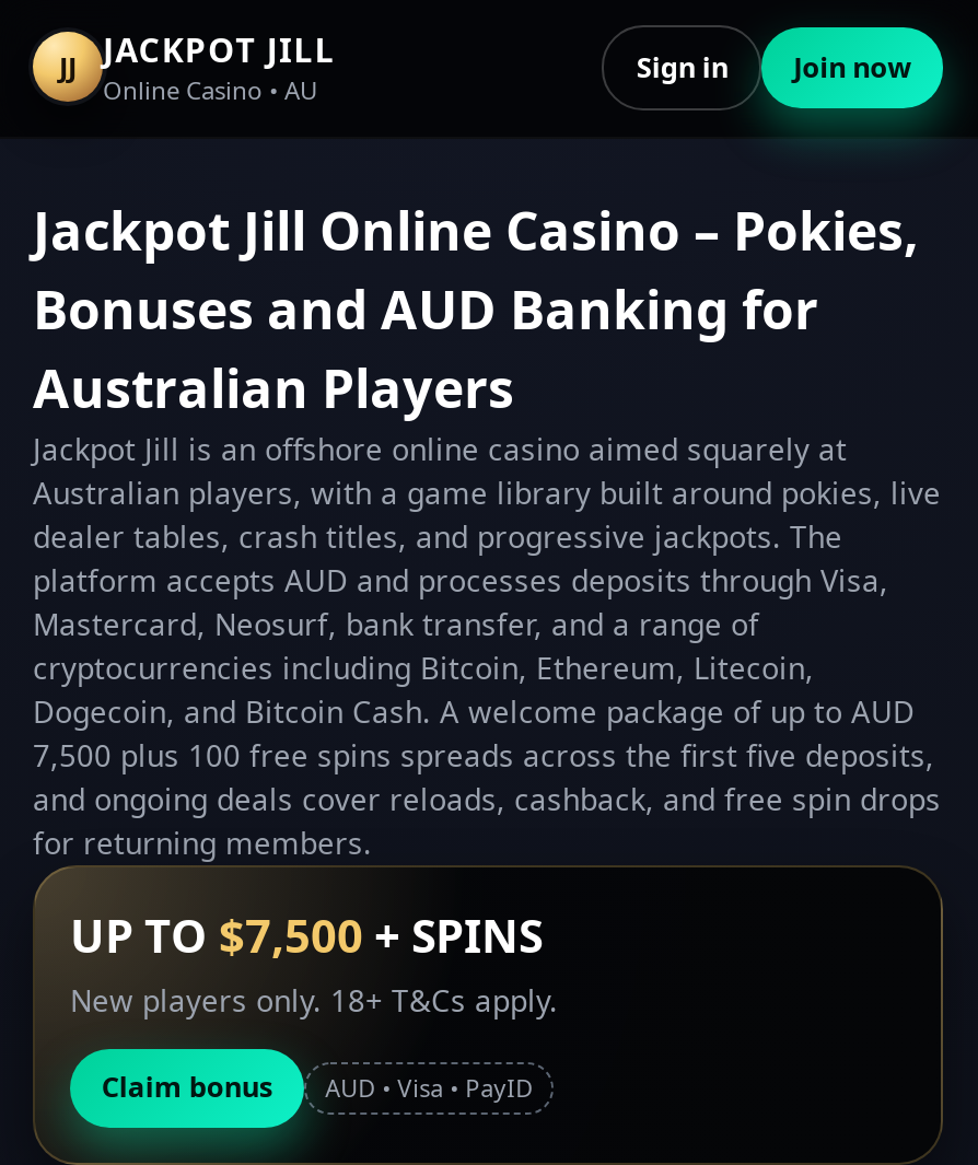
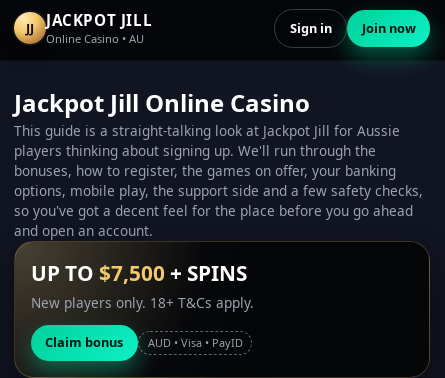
[33,193,941,862] Jackpot Jill Online Casino – Pokies, | Bonuses and AUD Banking for | Australian Players | Jackpot Jill is an offshore online casino aimed squarely at | Australian players, with a game library built around pokies, live | dealer tables, crash titles, and progressive jackpots. The | platform accepts AUD and processes deposits through Visa, | Mastercard, Neosurf, bank transfer, and a range of | cryptocurrencies including Bitcoin, Ethereum, Litecoin, | Dogecoin, and Bitcoin Cash. A welcome package of up to AUD | 7,500 plus 100 free spins spreads across the first five deposits, | and ongoing deals cover reloads, cashback, and free spin drops | for returning members. -> [14,86,423,240] Jackpot Jill Online Casino | This guide is a straight-talking look at Jackpot Jill for Aussie | players thinking about signing up. We'll run through the | bonuses, how to register, the games on offer, your banking | options, mobile play, the support side and a few safety checks, | so you've got a decent feel for the place before you go ahead | and open an account.

